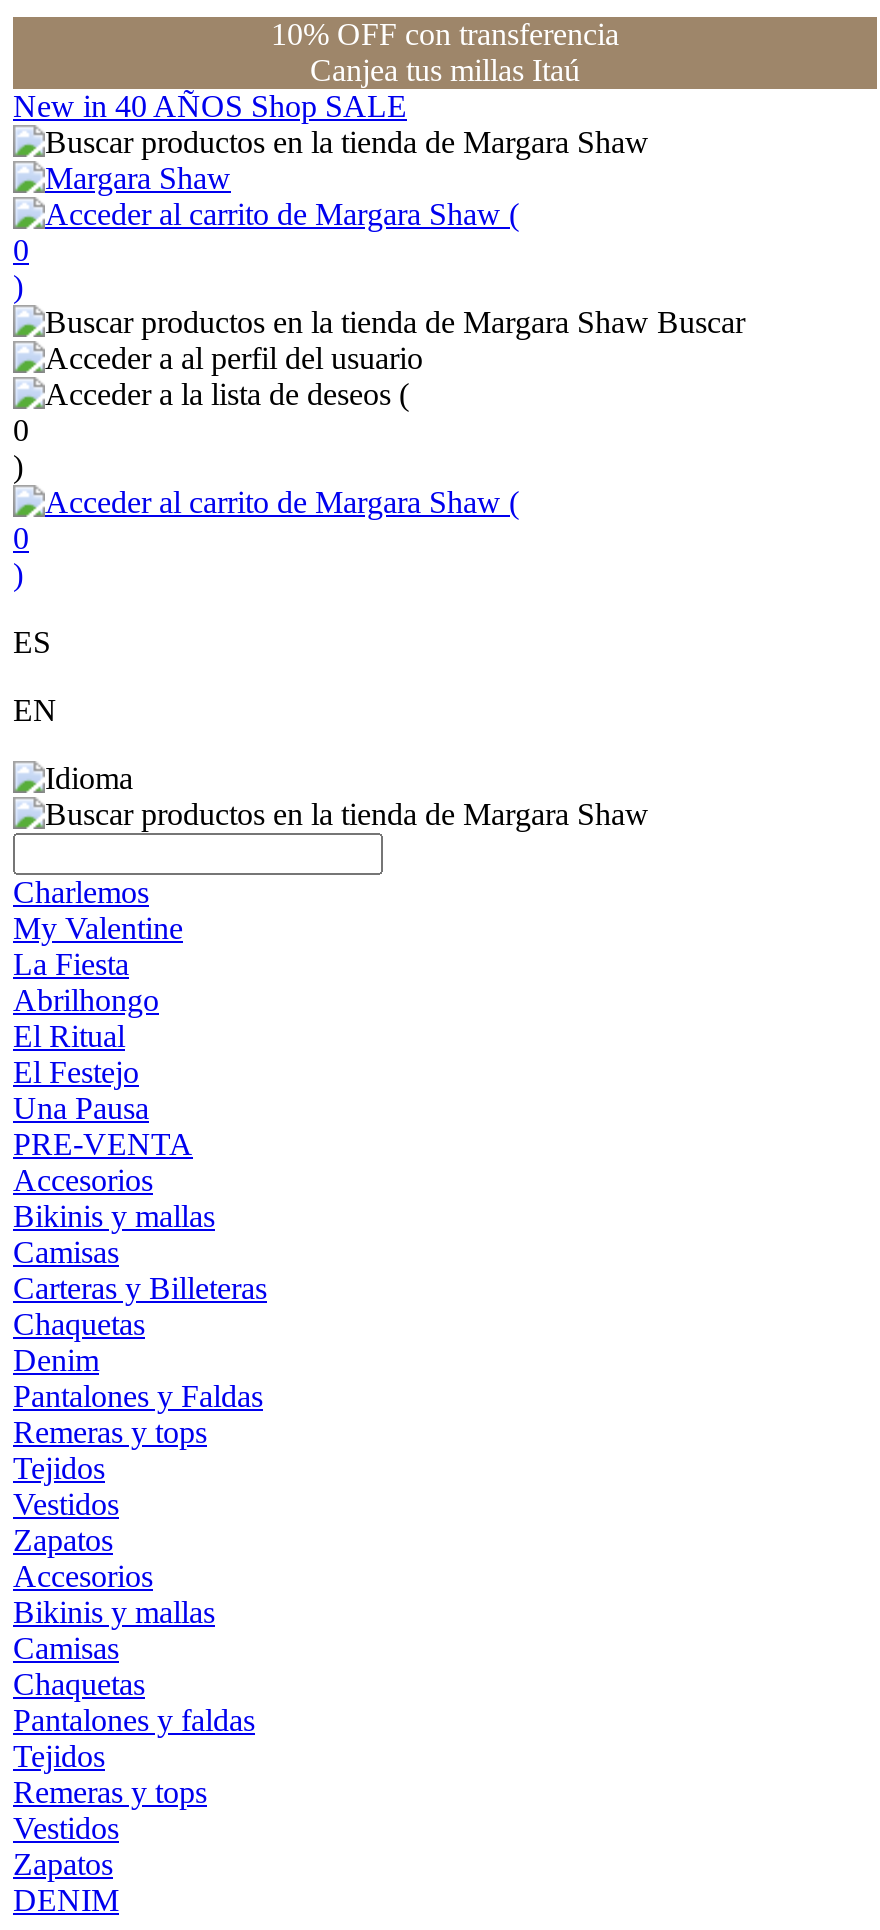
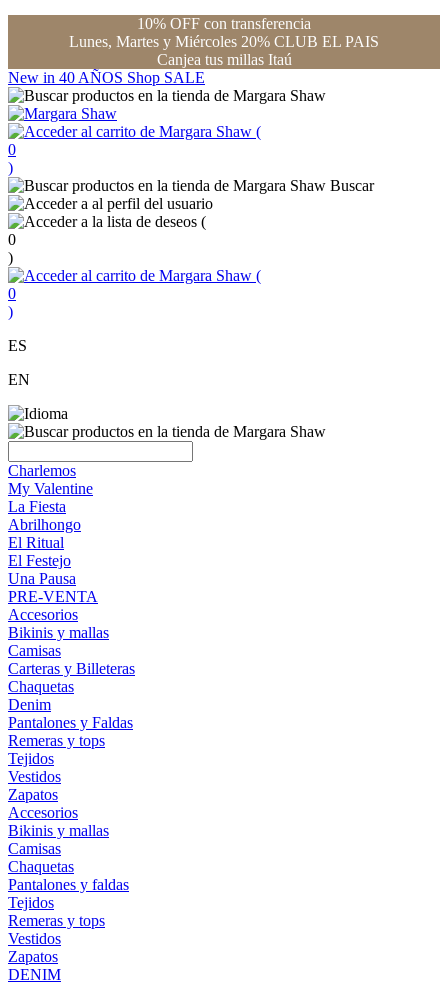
none -> [69,33,379,50] Lunes, Martes y Miércoles 20% CLUB EL PAIS

